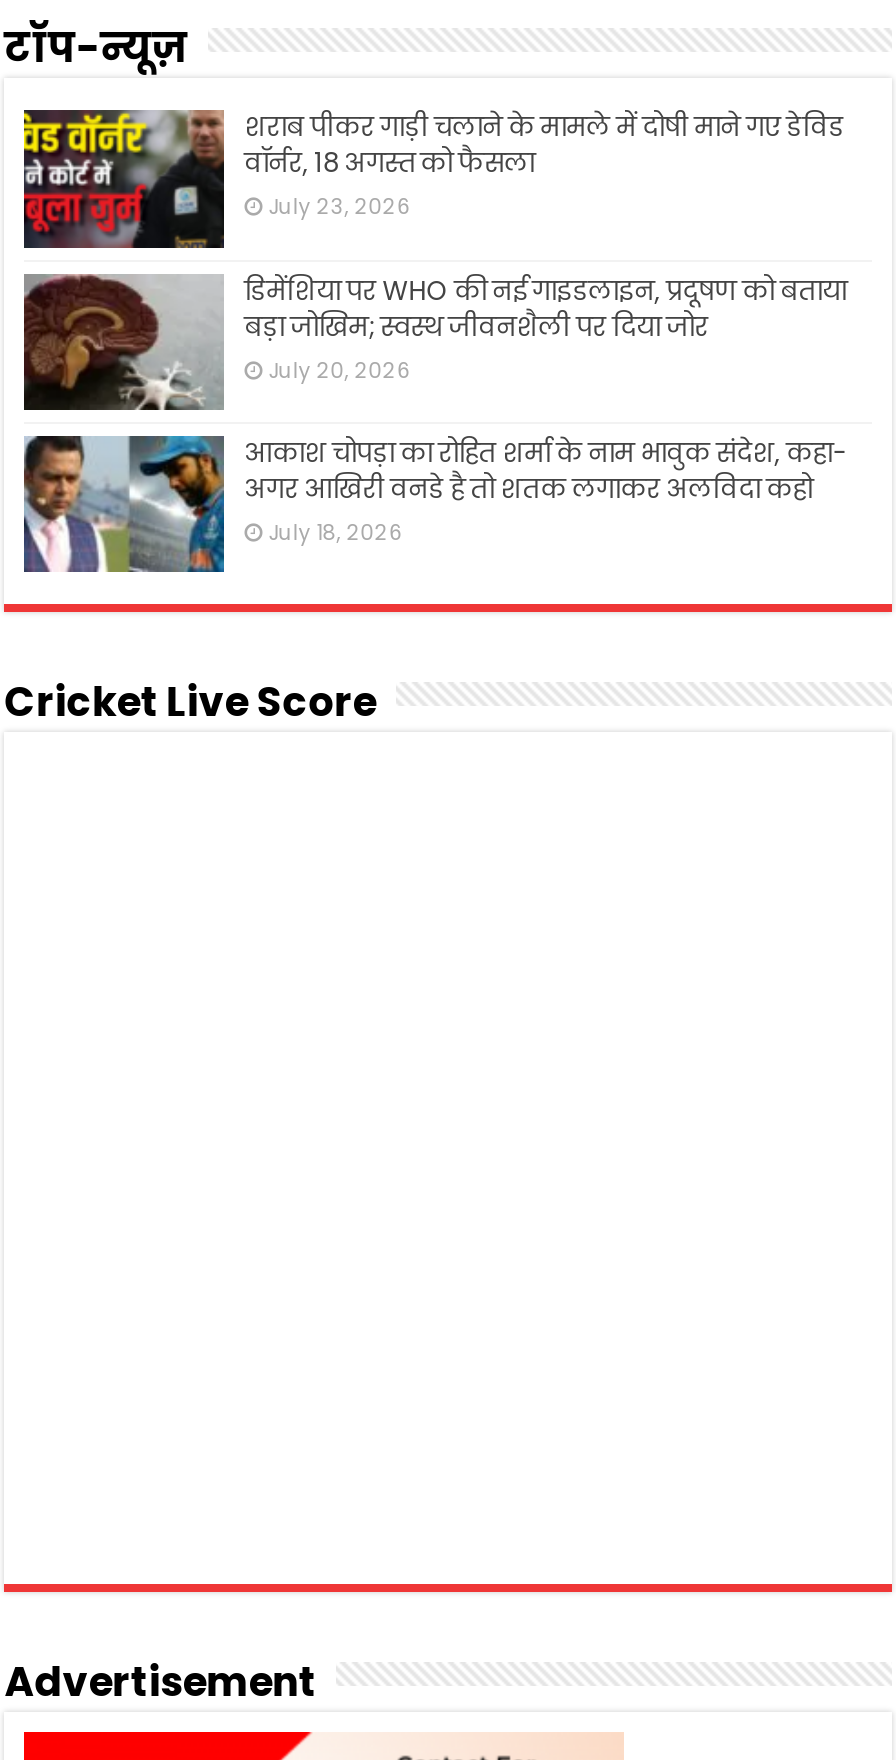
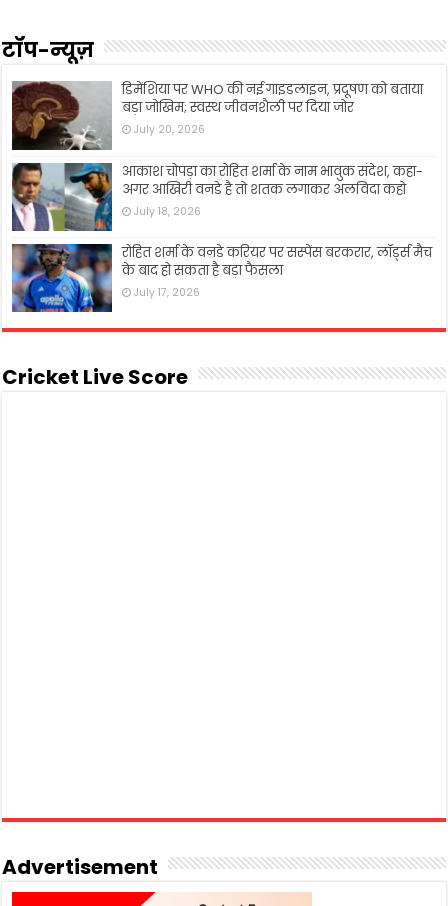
[22,108,844,248] [image] | शराब पीकर गाड़ी चलाने के मामले में दोषी माने गए डेविड | वॉर्नर, 18 अगस्त को फैसला | July 23, 2026 -> none
moved [22,271,846,547] -> [11,80,423,219]: [image] | डिमेंशिया पर WHO की नई गाइडलाइन, प्रदूषण को बताया | बड़ा जोखिम; स्वस्थ जीवनशैली पर दिया जोर | July 20, 2026 | आकाश चोपड़ा का रोहित शर्मा के नाम भावुक संदेश, कहा- | अगर आखिरी वनडे है तो शतक लगाकर अलविदा कहो | July 18, 2026
none -> [12,243,432,313] [image] | रोहित शर्मा के वनडे करियर पर सस्पेंस बरकरार, लॉर्ड्स मैच | के बाद हो सकता है बड़ा फैसला | July 17, 2026

